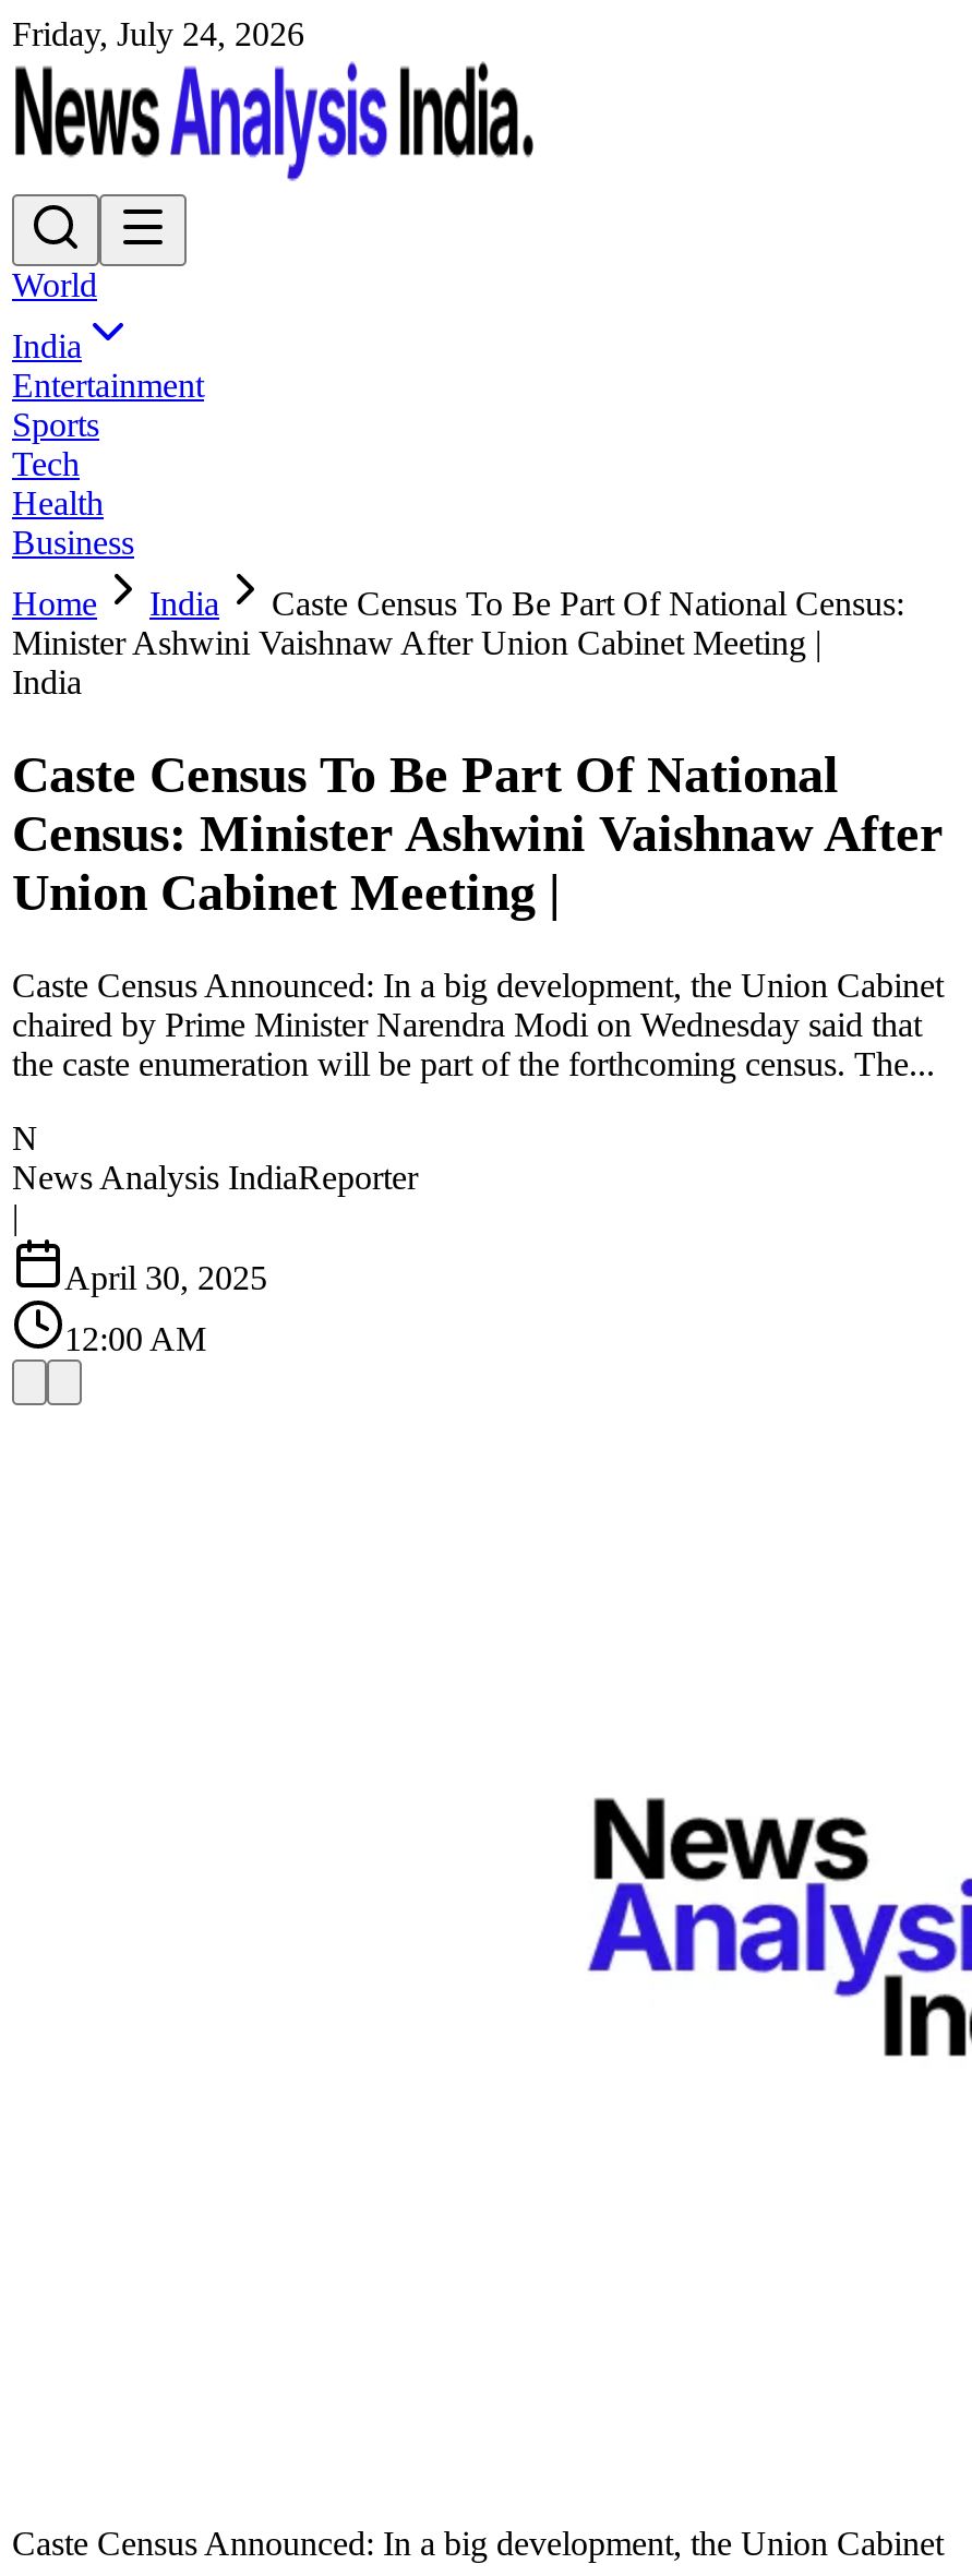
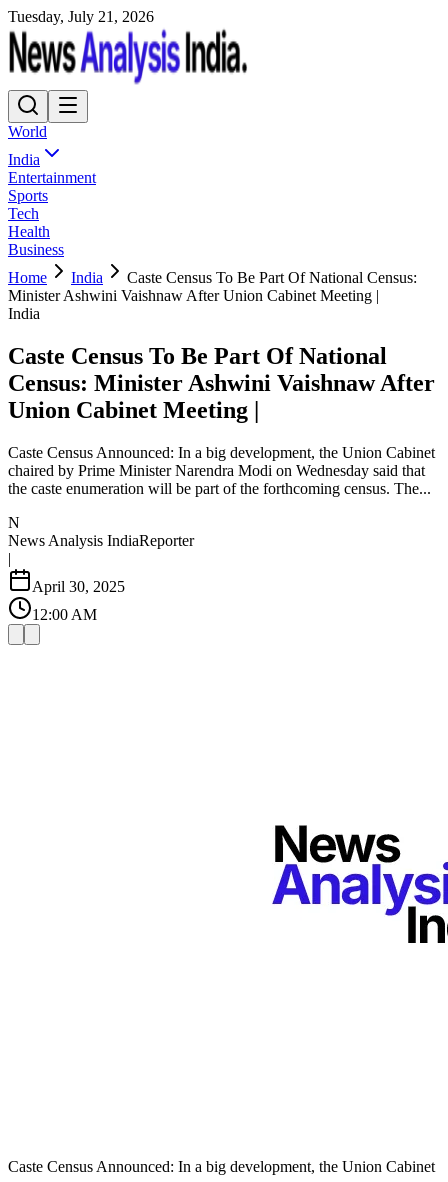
[12,15,304,52] Friday, July 24, 2026 -> [8,8,154,25] Tuesday, July 21, 2026

